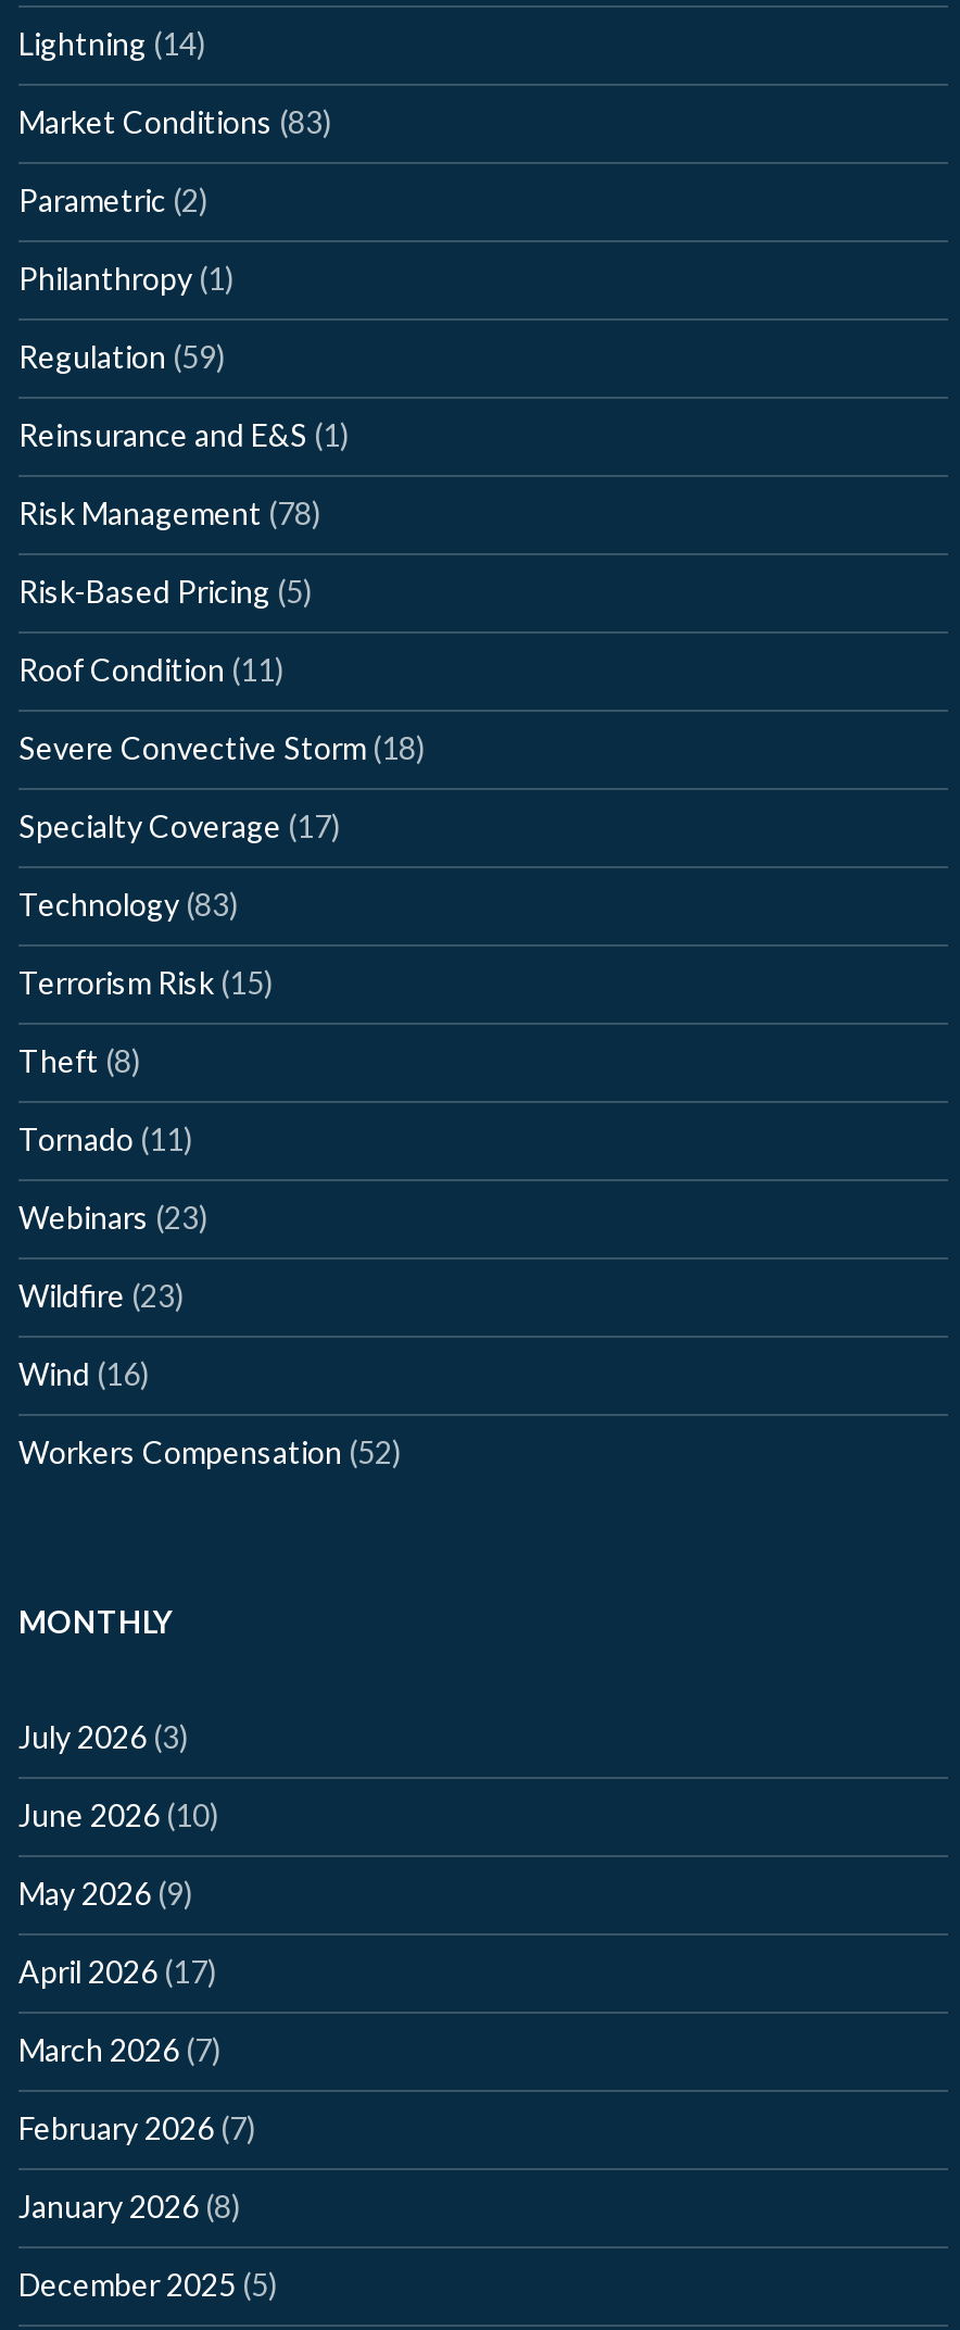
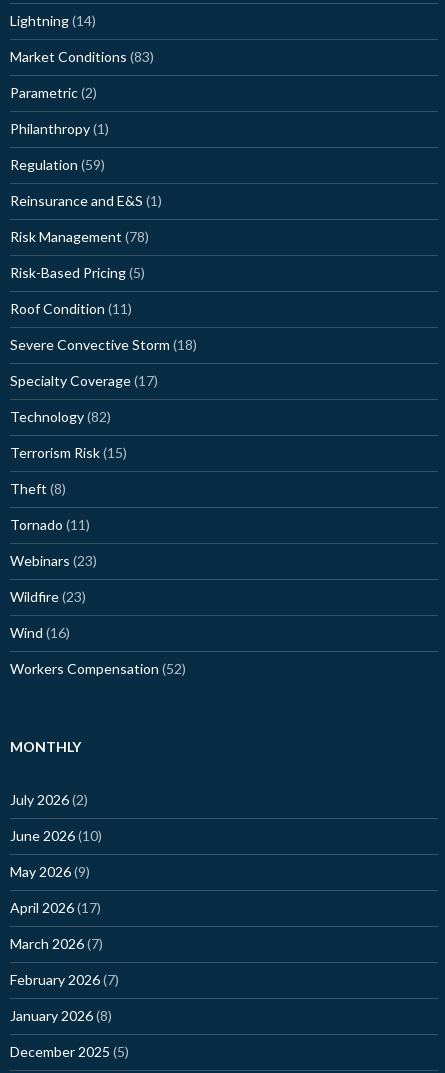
[18,885,238,922] Technology (83) -> [10,408,111,425] Technology (82)
[18,1718,188,1755] July 2026 (3) -> [10,791,88,808] July 2026 (2)

